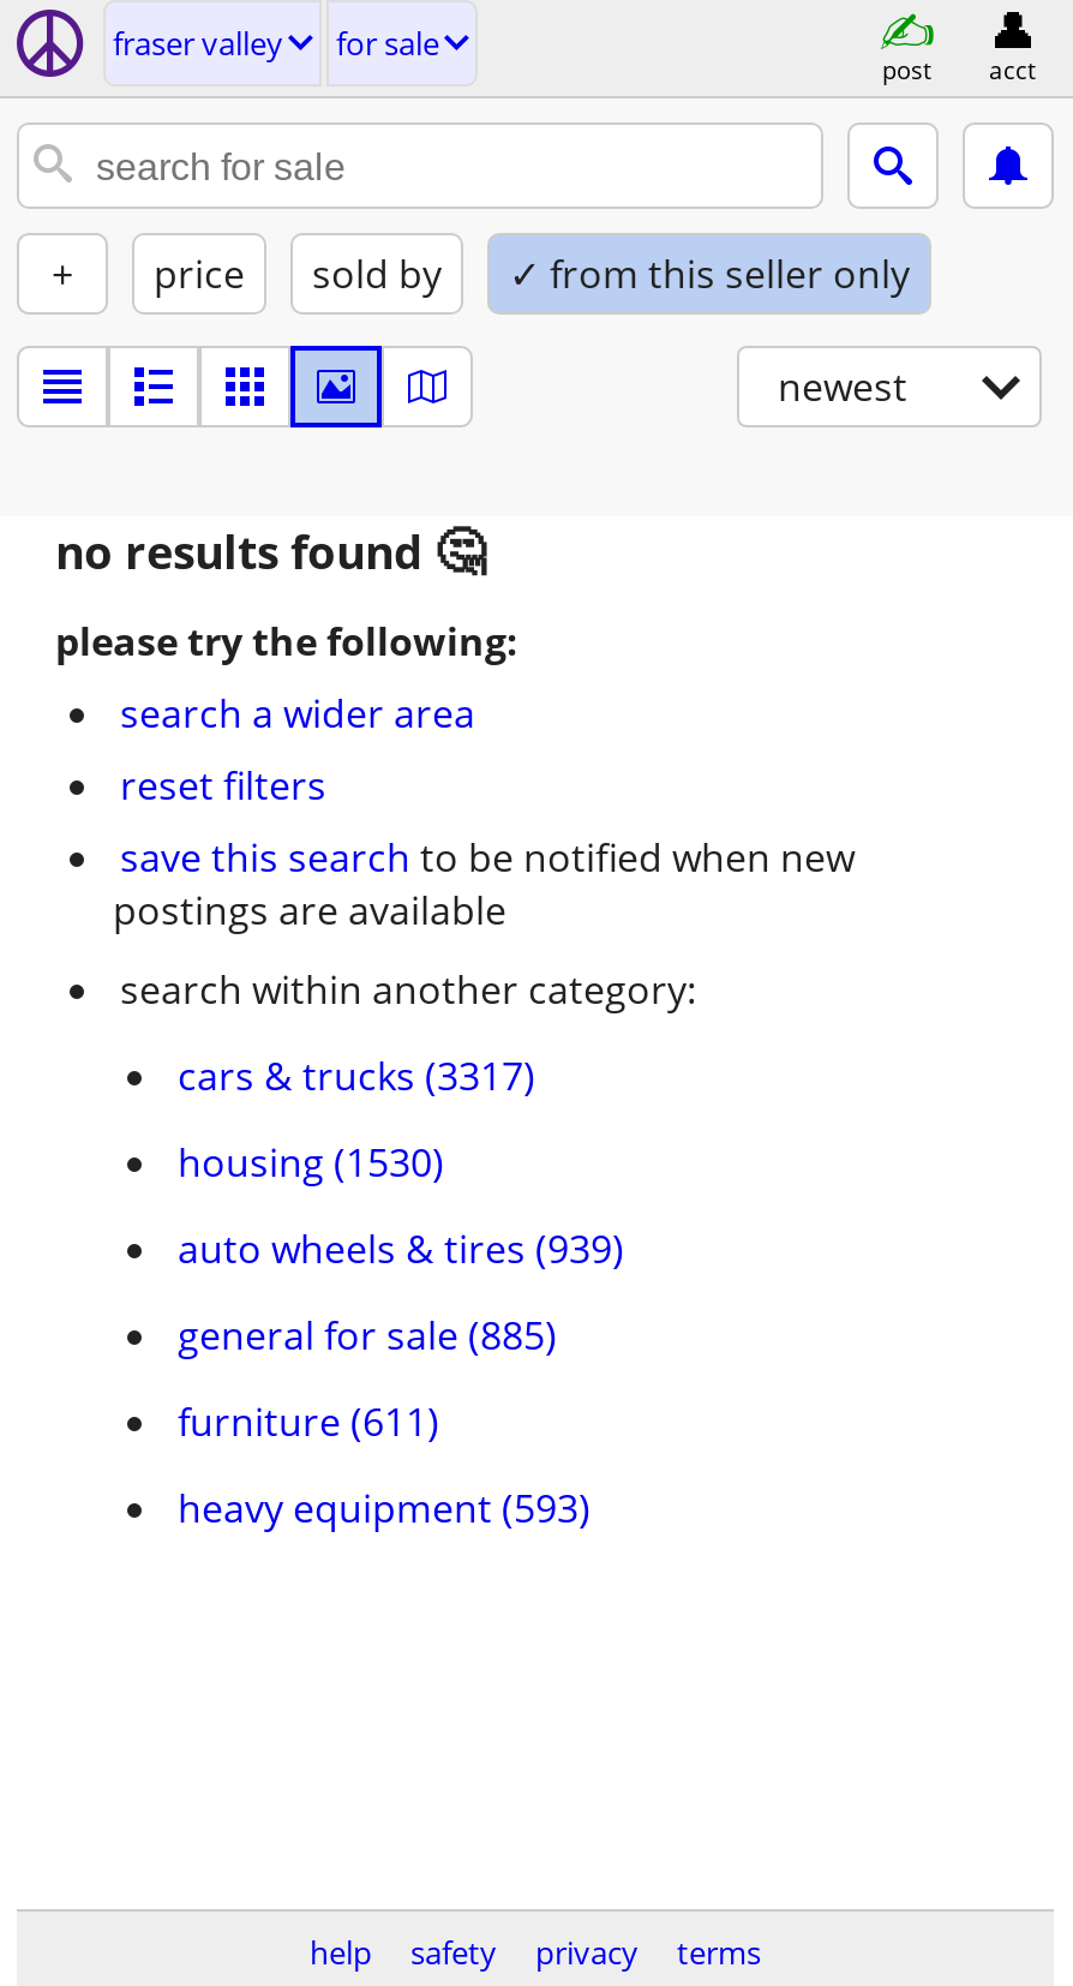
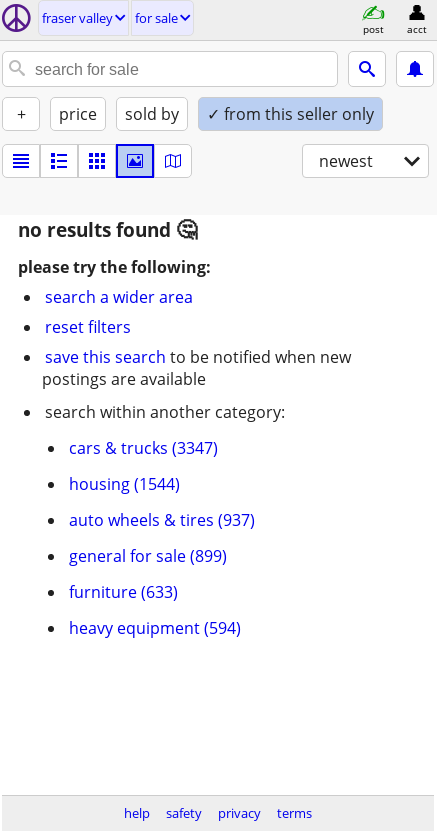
[178,1049,535,1102] cars & trucks (3317) -> [69,437,218,459] cars & trucks (3347)
[178,1136,444,1189] housing (1530) -> [69,473,180,495] housing (1544)
[178,1222,624,1275] auto wheels & tires (939) -> [69,509,255,531] auto wheels & tires (937)
[178,1309,557,1362] general for sale (885) -> [69,545,227,567] general for sale (899)
[178,1395,439,1448] furniture (611) -> [69,581,178,603] furniture (633)
[178,1482,591,1535] heavy equipment (593) -> [69,617,241,639] heavy equipment (594)

